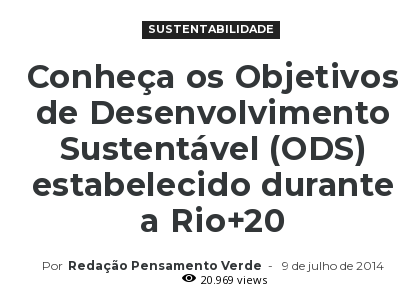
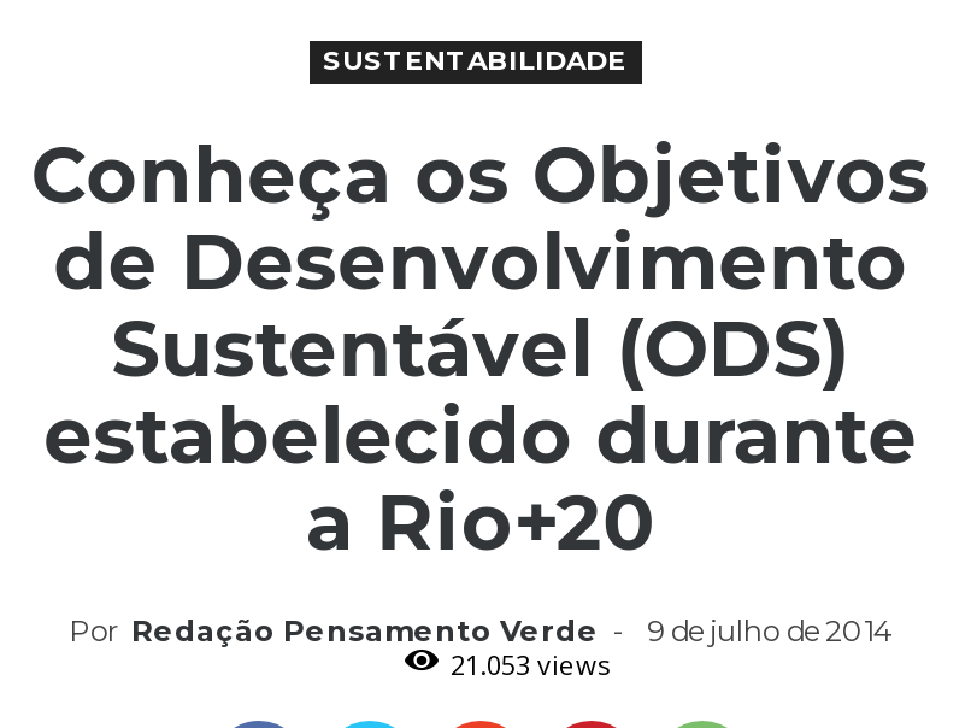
[200,272,266,287] 20.969 views -> [451,646,610,682] 21.053 views

